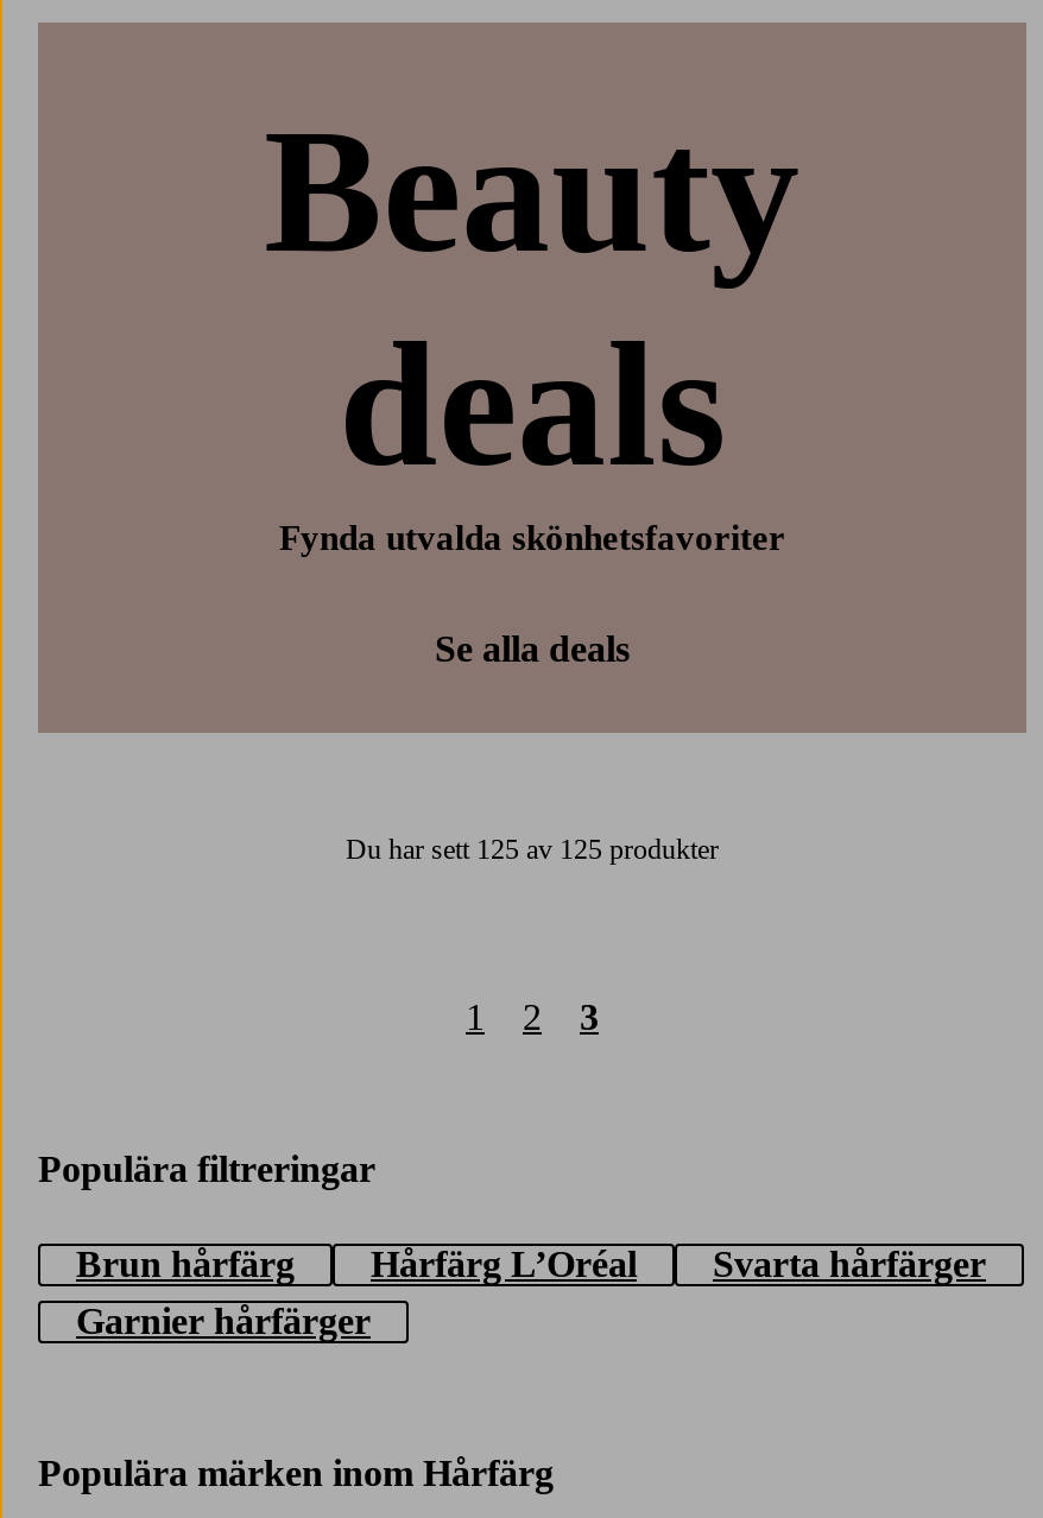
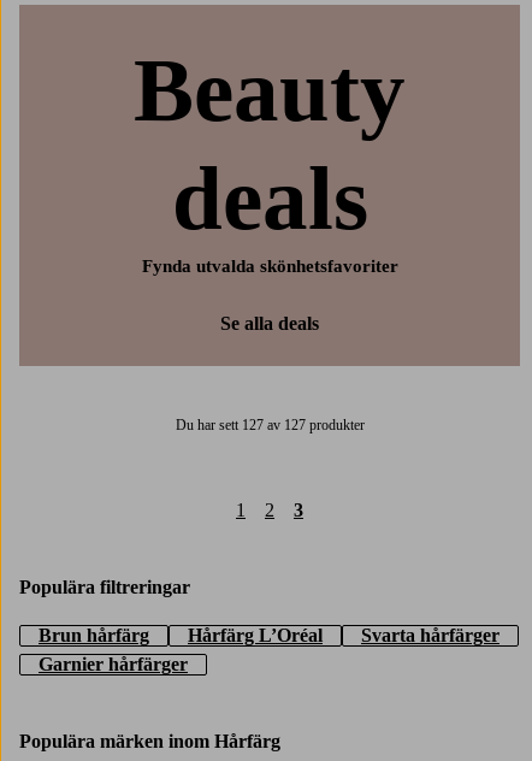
[346,834,719,867] Du har sett 125 av 125 produkter -> [175,417,364,433] Du har sett 127 av 127 produkter

